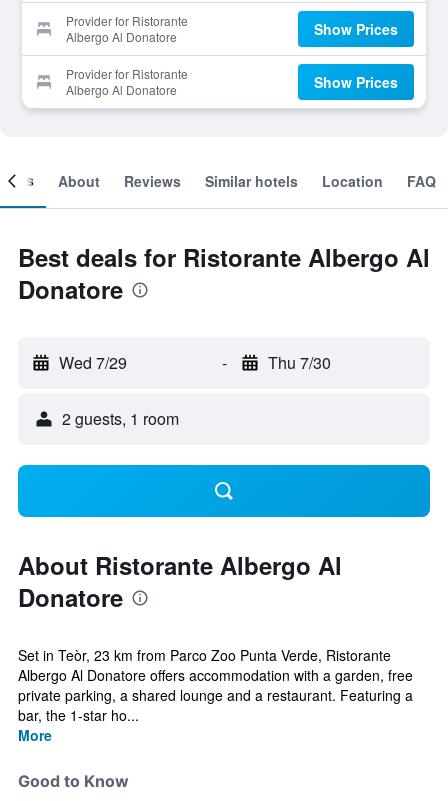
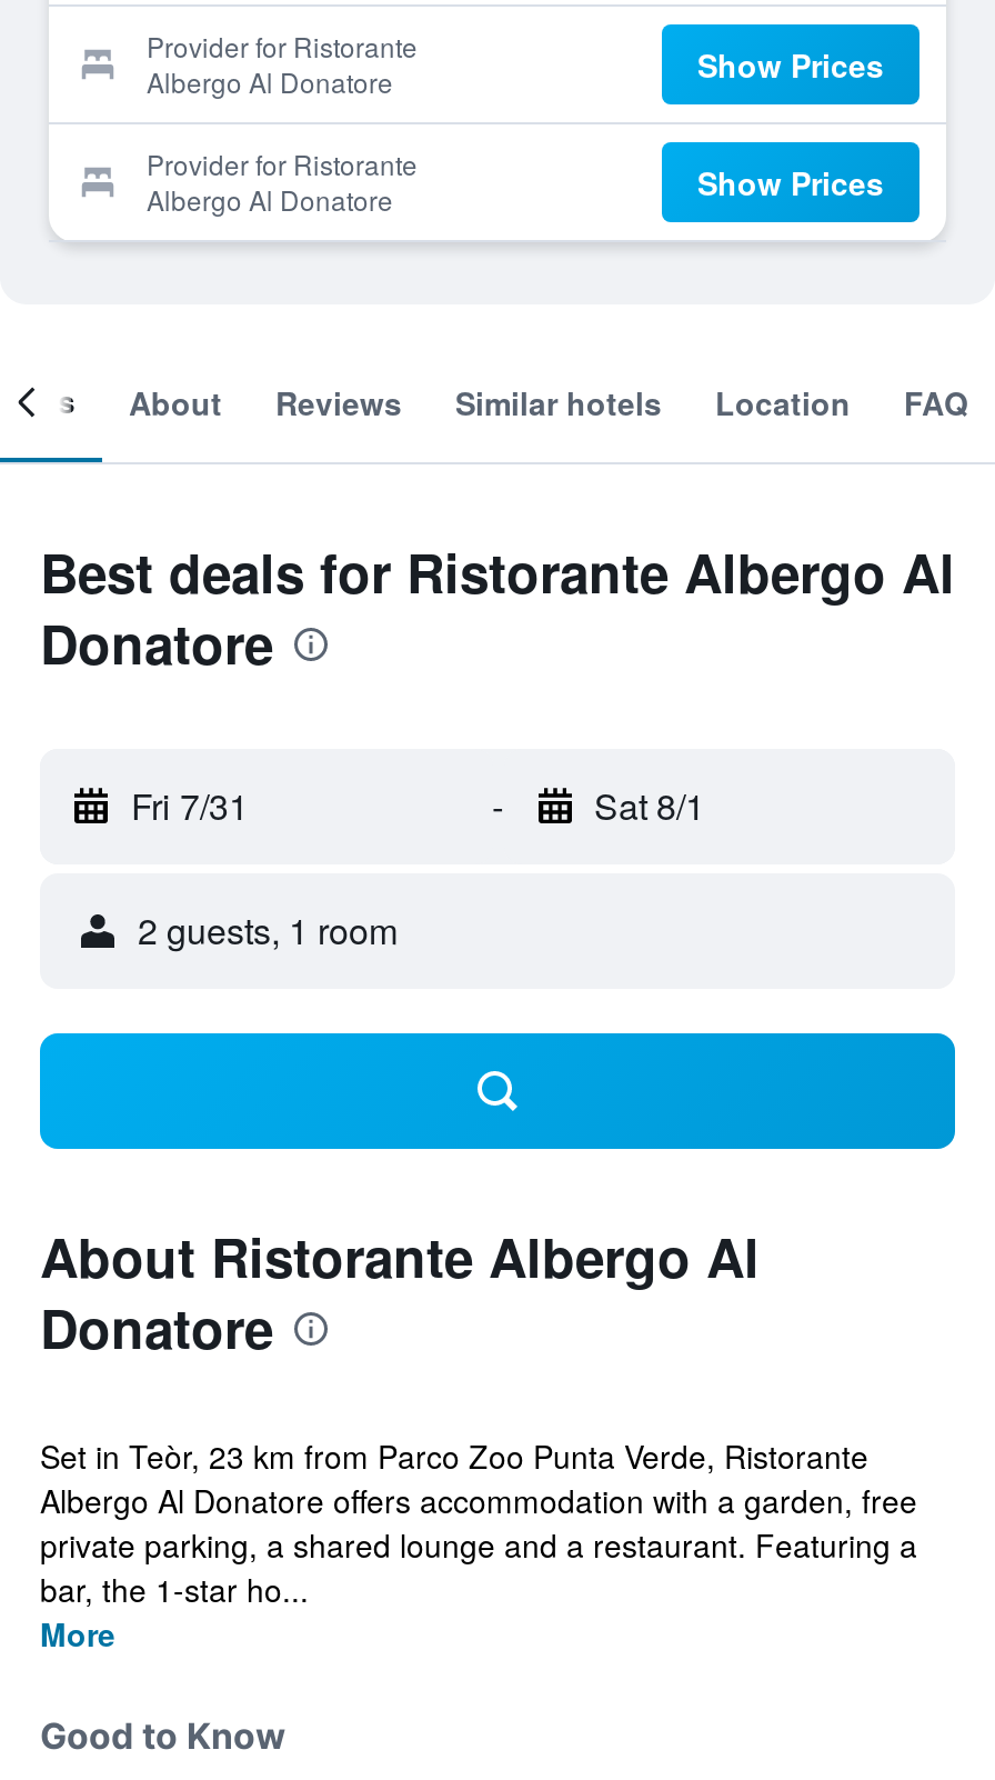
[59,351,127,374] Wed 7/29 -> [131,780,249,831] Fri 7/31
[267,351,330,374] Thu 7/30 -> [594,780,705,831] Sat 8/1

